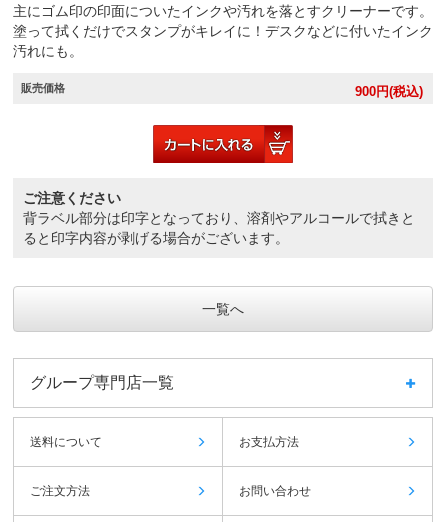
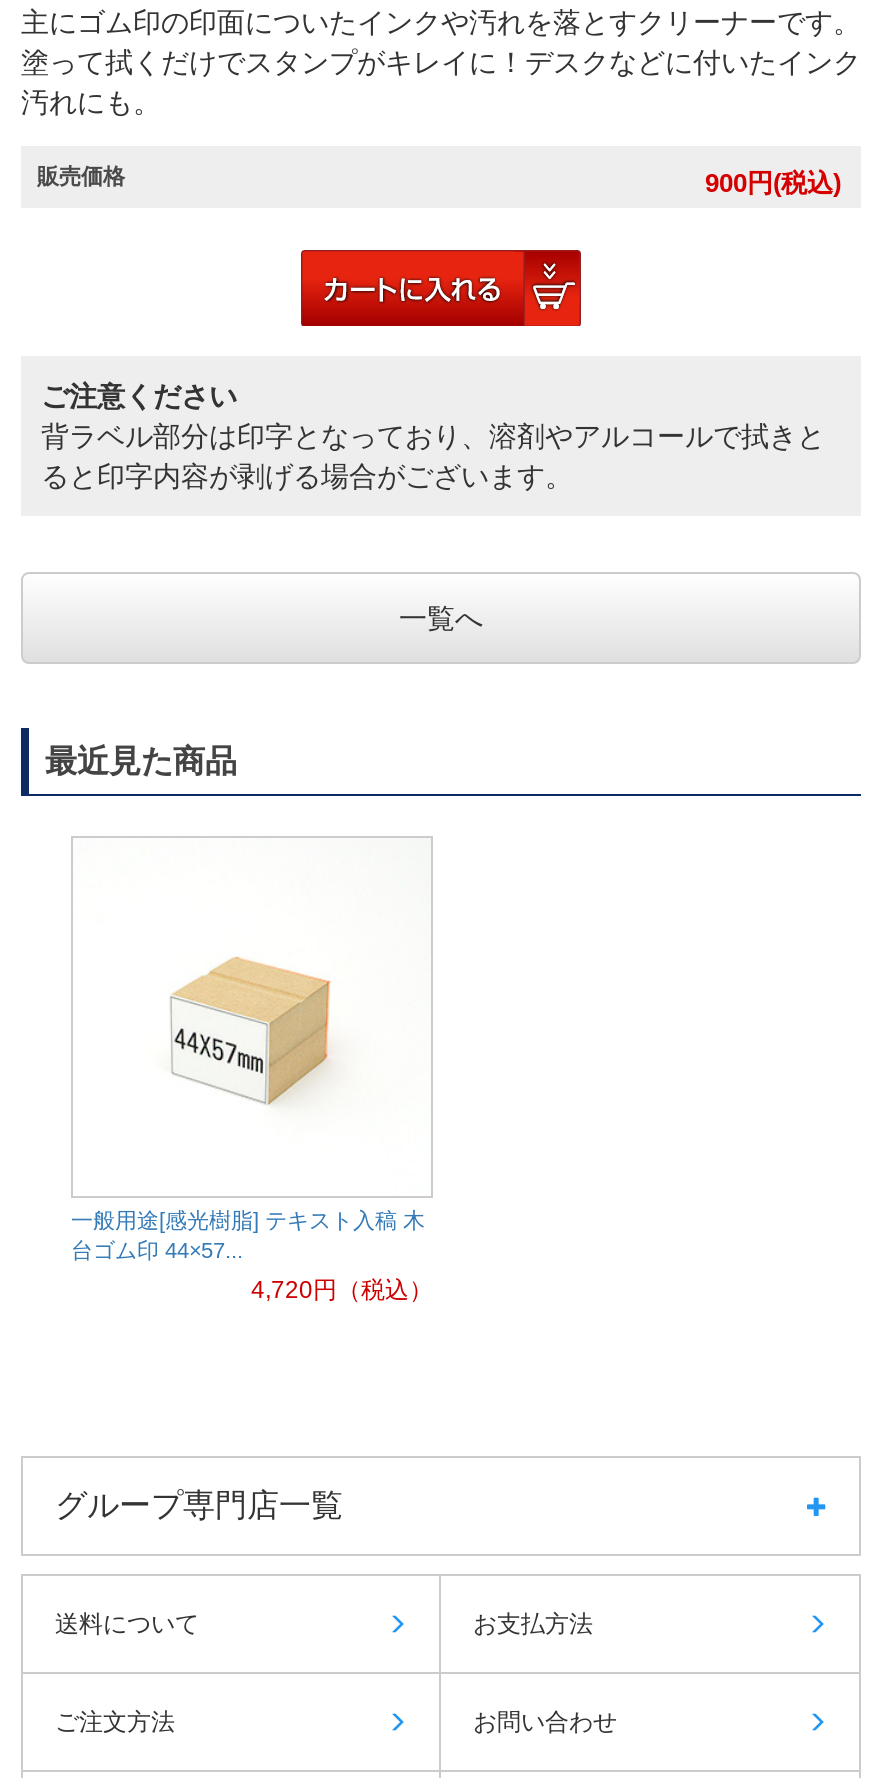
none -> [45,744,237,778] 最近見た商品
none -> [71,1208,433,1304] 一般用途[感光樹脂] テキスト入稿 木 | 台ゴム印 44×57... | 4,720円（税込）
none -> [171,956,331,1104] [image]

